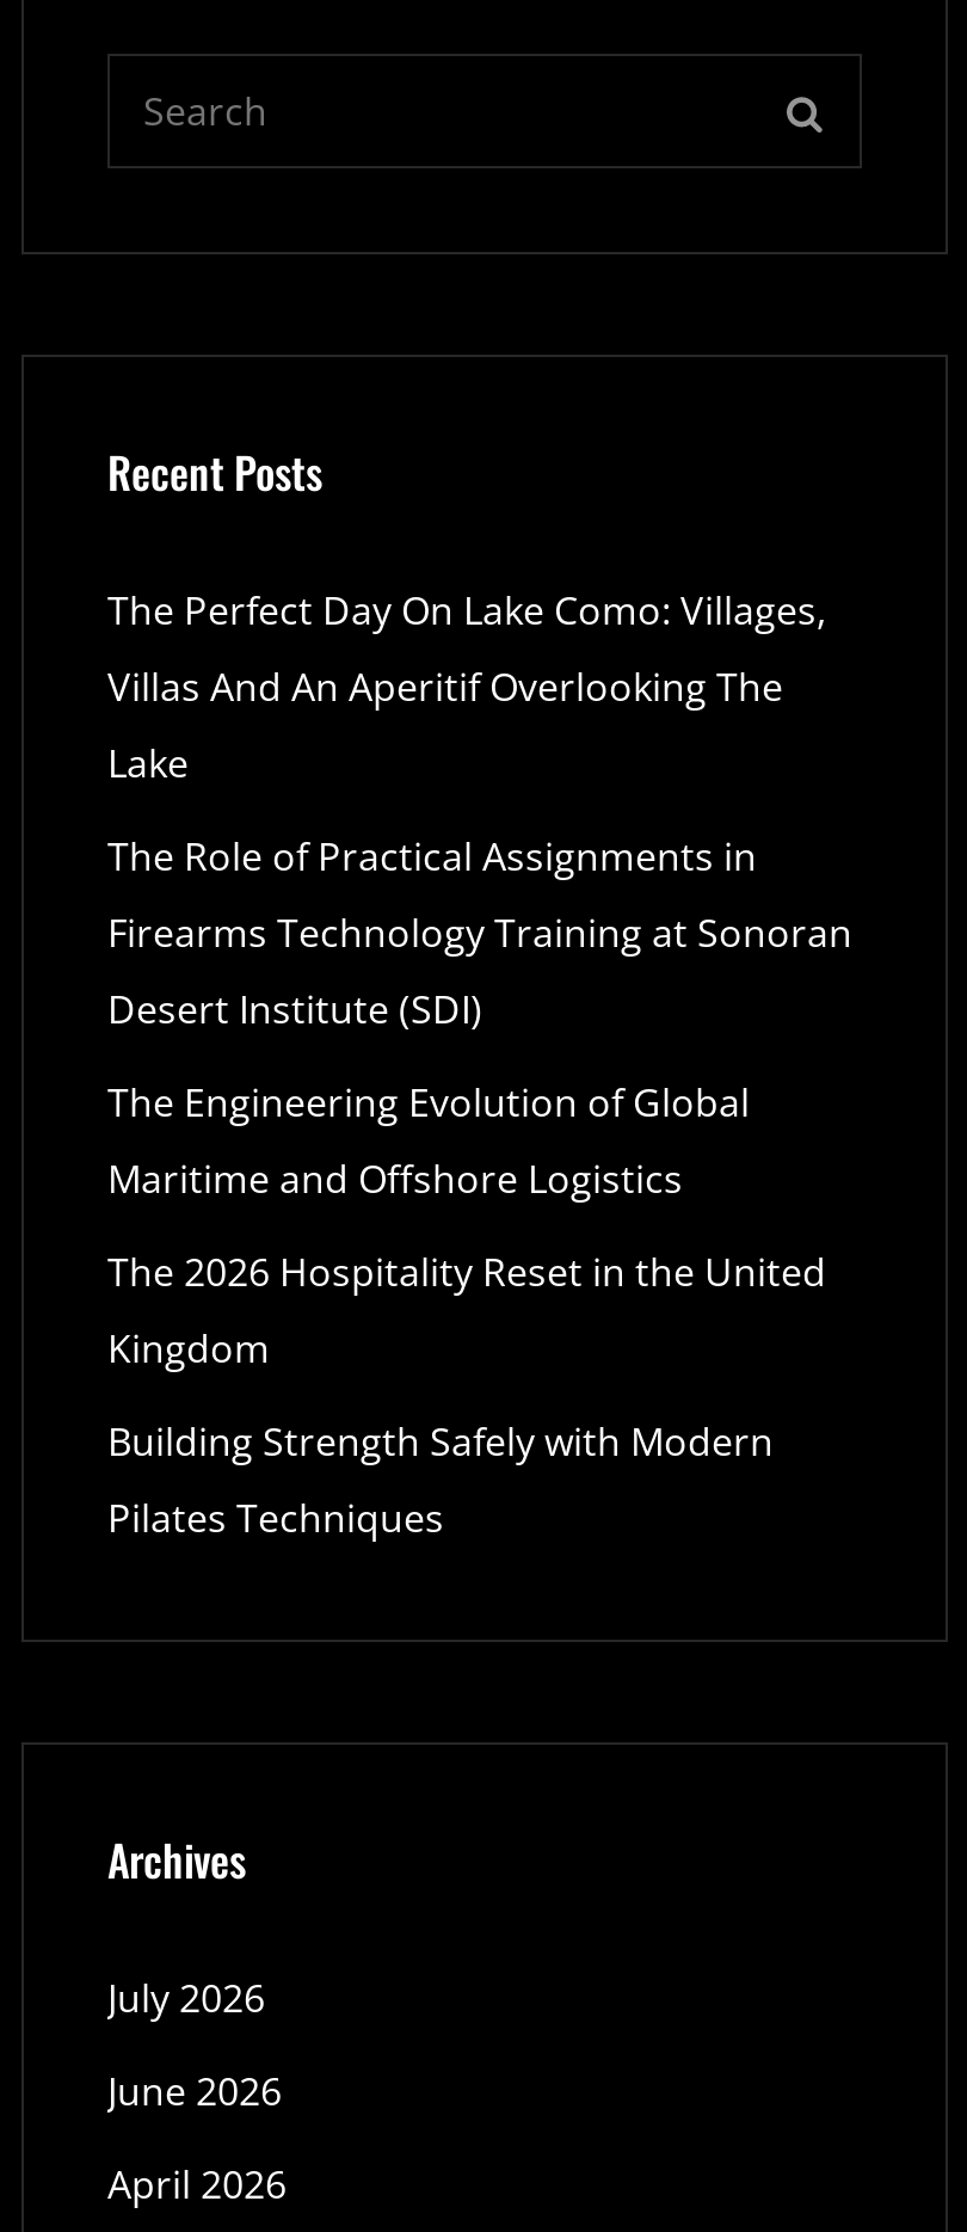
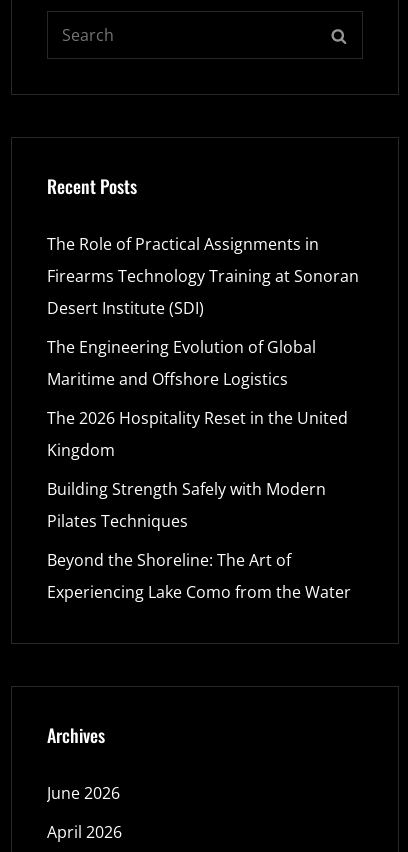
[107,584,826,789] The Perfect Day On Lake Como: Villages, | Villas And An Aperitif Overlooking The | Lake -> none
moved [107,830,852,1544] -> [47,233,359,532]: The Role of Practical Assignments in | Firearms Technology Training at Sonoran | Desert Institute (SDI) | ... | Building Strength Safely with Modern | Pilates Techniques
none -> [47,549,351,603] Beyond the Shoreline: The Art of | Experiencing Lake Como from the Water
[107,1972,265,2024] July 2026 -> none

